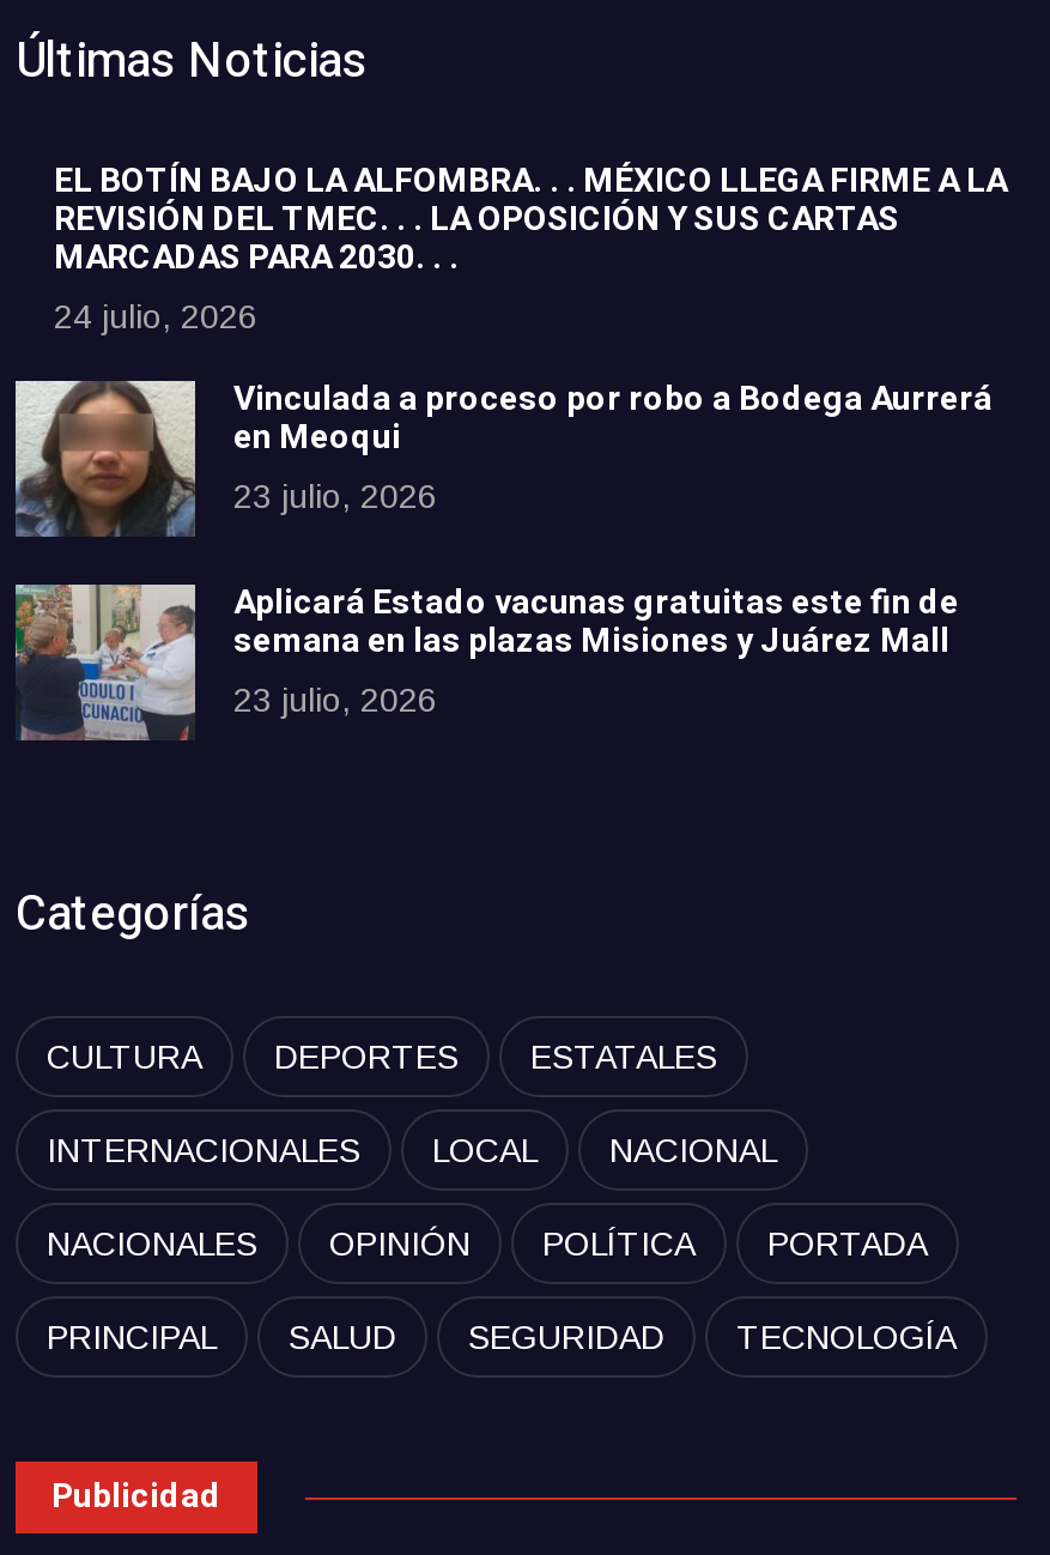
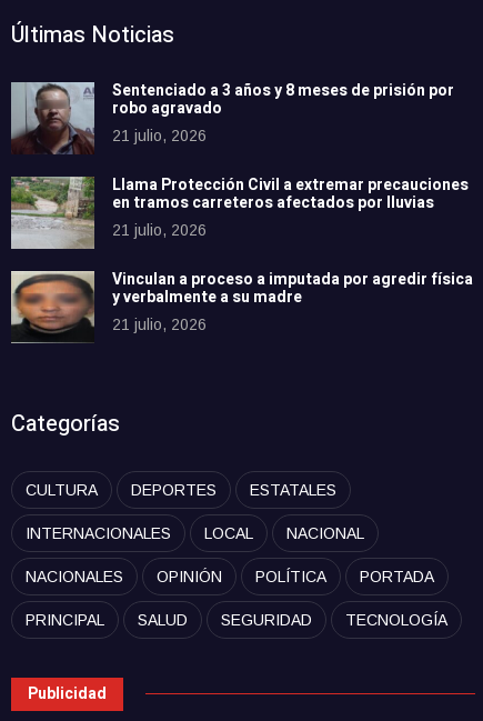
[54,157,1007,337] EL BOTÍN BAJO LA ALFOMBRA. . . MÉXICO LLEGA FIRME A LA | REVISIÓN DEL TMEC. . . LA OPOSICIÓN Y SUS CARTAS | MARCADAS PARA 2030. . . | 24 julio, 2026 -> [112,78,454,144] Sentenciado a 3 años y 8 meses de prisión por | robo agravado | 21 julio, 2026
[13,375,993,539] [image] | Vinculada a proceso por robo a Bodega Aurrerá | en Meoqui | 23 julio, 2026 -> [10,173,469,250] [image] | Llama Protección Civil a extremar precauciones | en tramos carreteros afectados por lluvias | 21 julio, 2026
[13,579,959,740] [image] | Aplicará Estado vacunas gratuitas este fin de | semana en las plazas Misiones y Juárez Mall | 23 julio, 2026 -> [10,267,473,342] [image] | Vinculan a proceso a imputada por agredir física | y verbalmente a su madre | 21 julio, 2026

